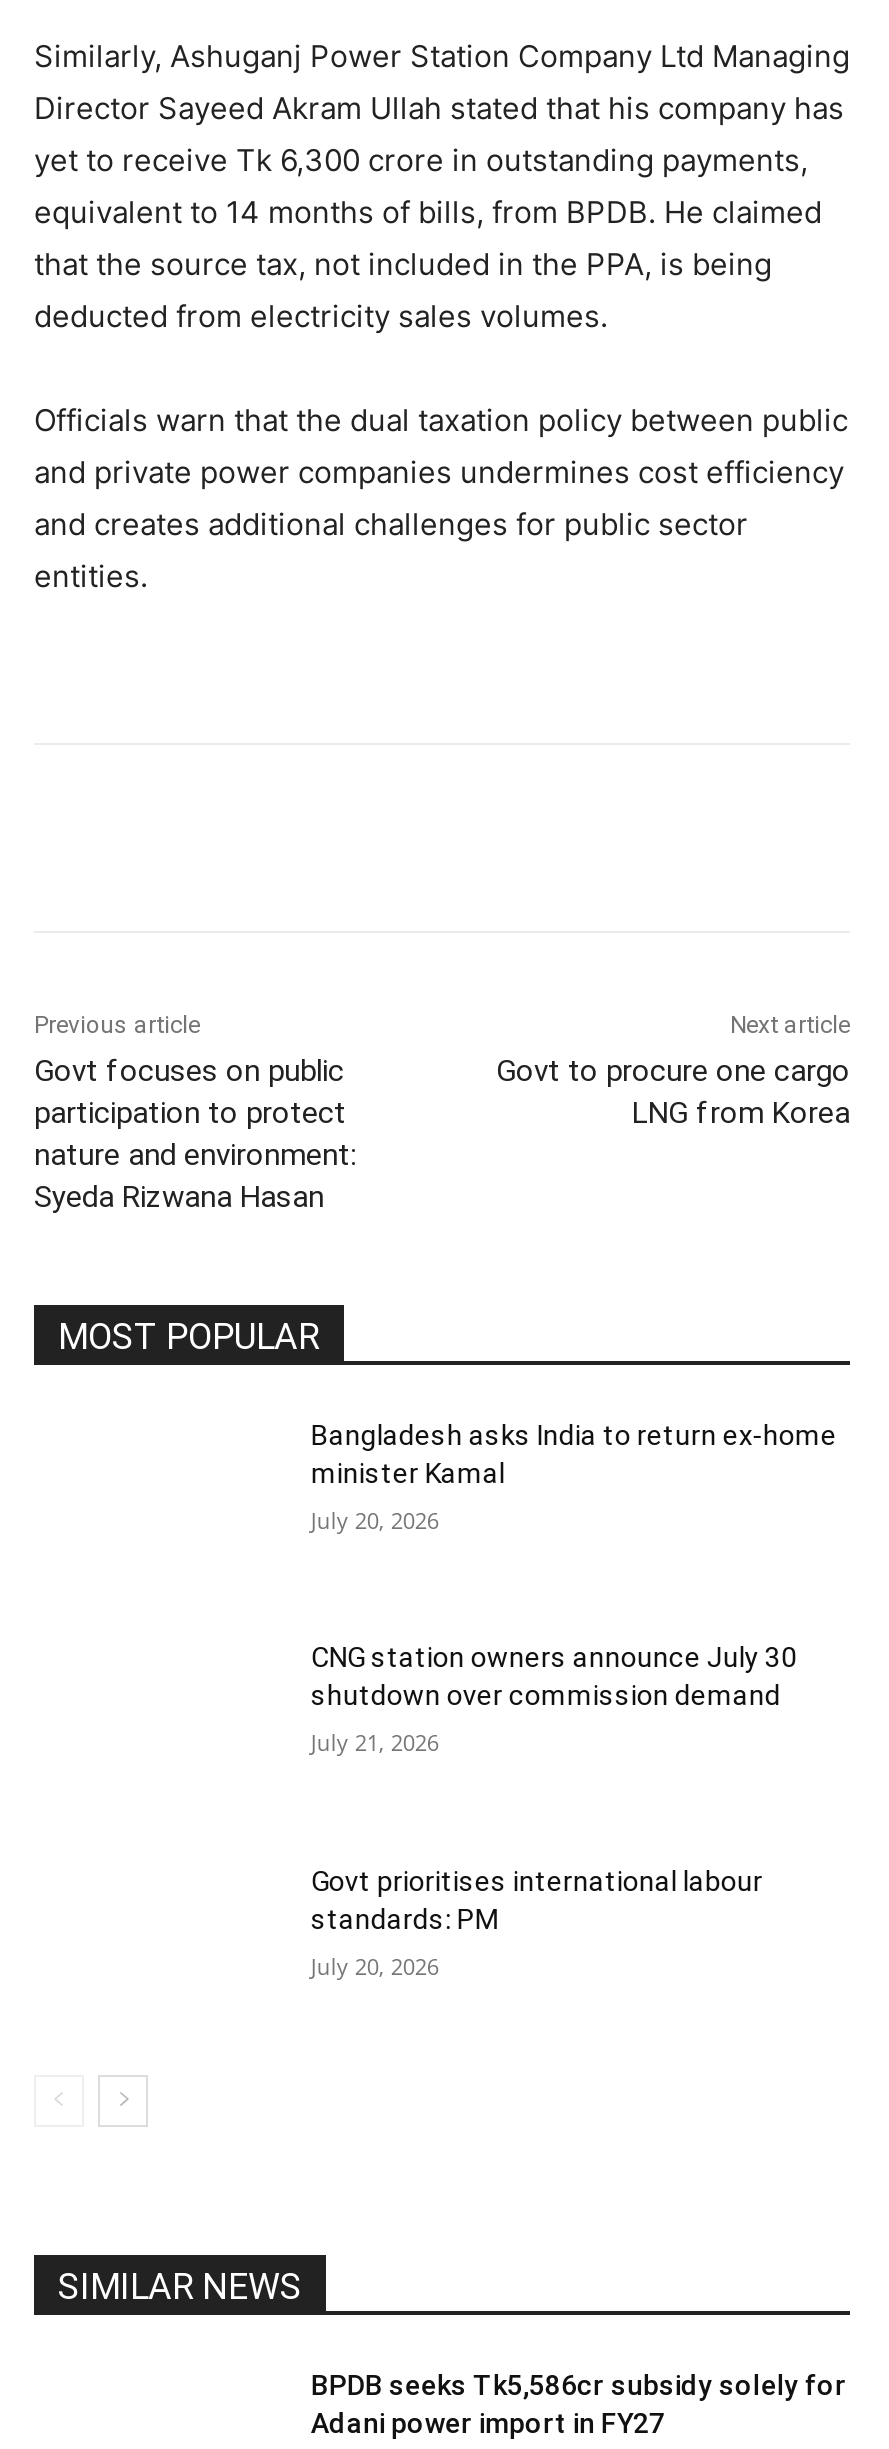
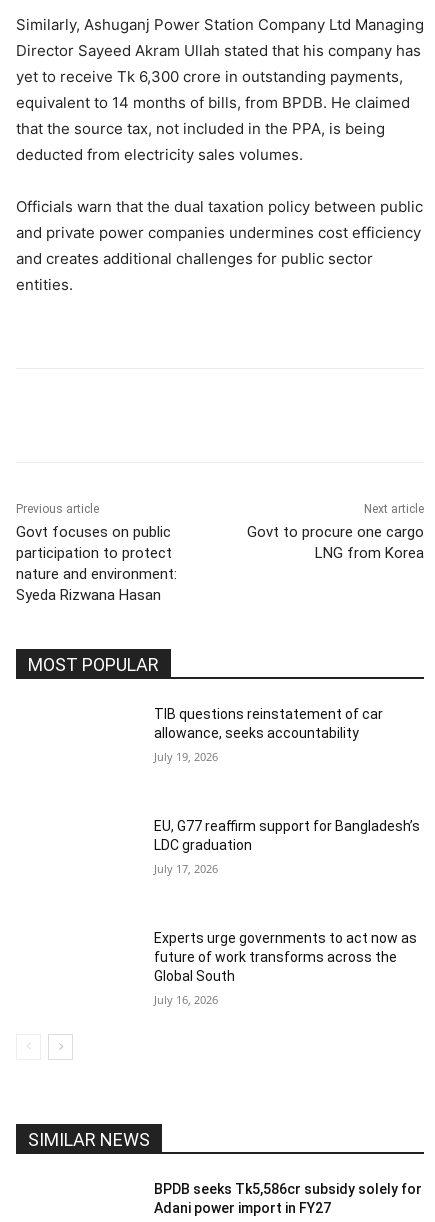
[311,1418,837,1488] Bangladesh asks India to return ex-home | minister Kamal -> [154,706,383,741] TIB questions reinstatement of car | allowance, seeks accountability
[311,1504,439,1534] July 20, 2026 -> [154,749,218,764] July 19, 2026
[311,1641,797,1711] CNG station owners announce July 30 | shutdown over commission demand -> [154,818,420,853] EU, G77 reaffirm support for Bangladesh’s | LDC graduation
[311,1727,439,1757] July 21, 2026 -> [154,861,218,876] July 17, 2026
[311,1865,763,1935] Govt prioritises international labour | standards: PM -> [154,930,417,984] Experts urge governments to act now as | future of work transforms across the | Global South
[311,1951,439,1981] July 20, 2026 -> [154,992,218,1007] July 16, 2026

